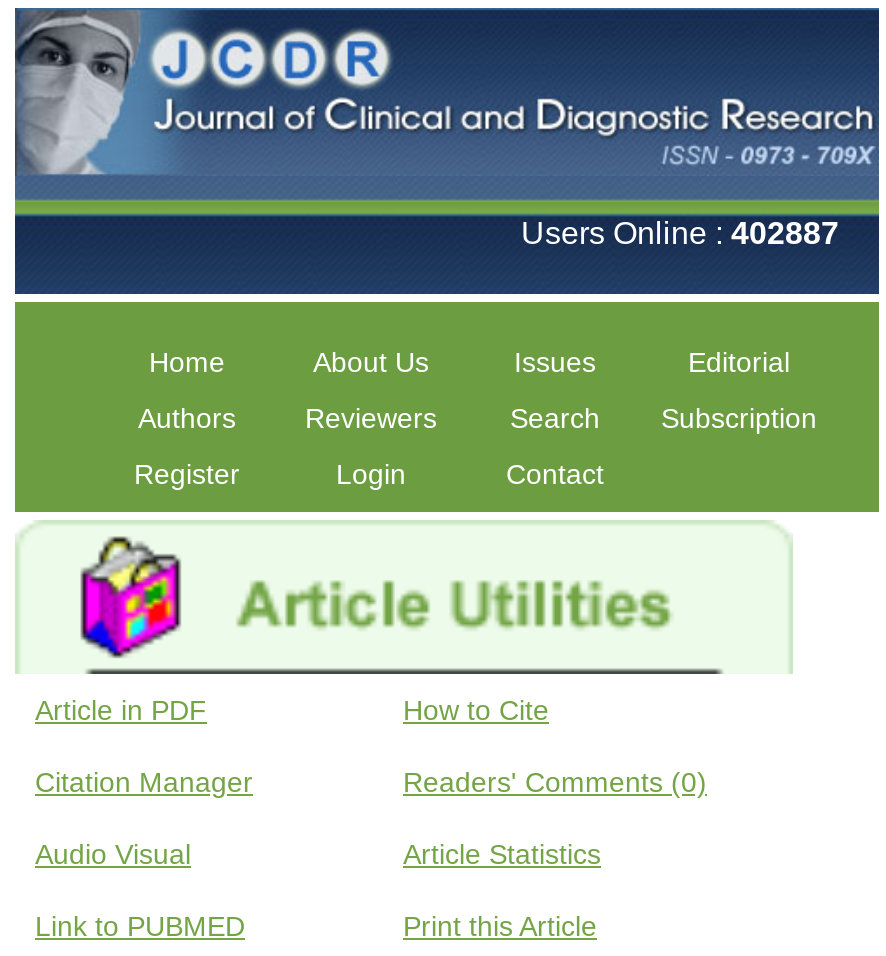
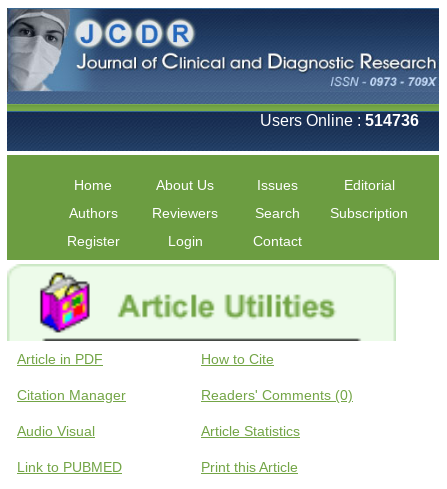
[521,215,839,249] Users Online :402887 -> [260,112,419,129] Users Online :514736

